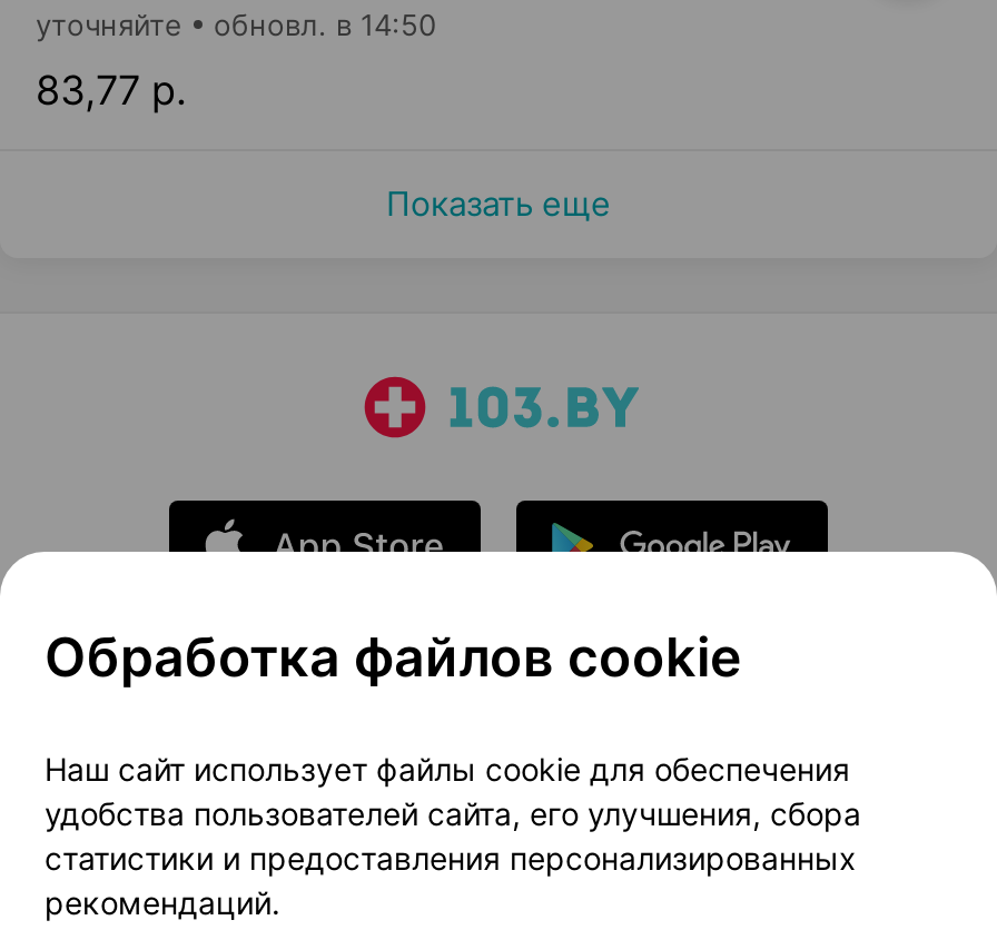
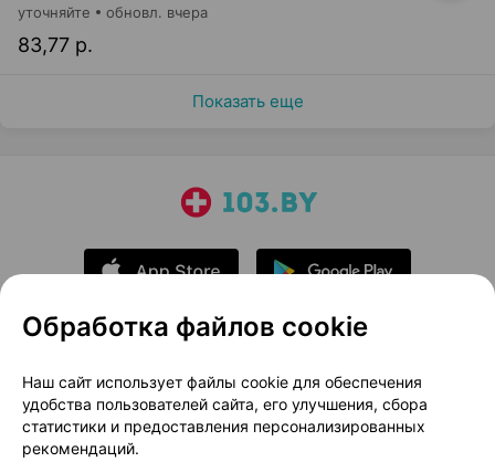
[214,7,436,42] обновл. в 14:50 -> [106,3,208,21] обновл. вчера

